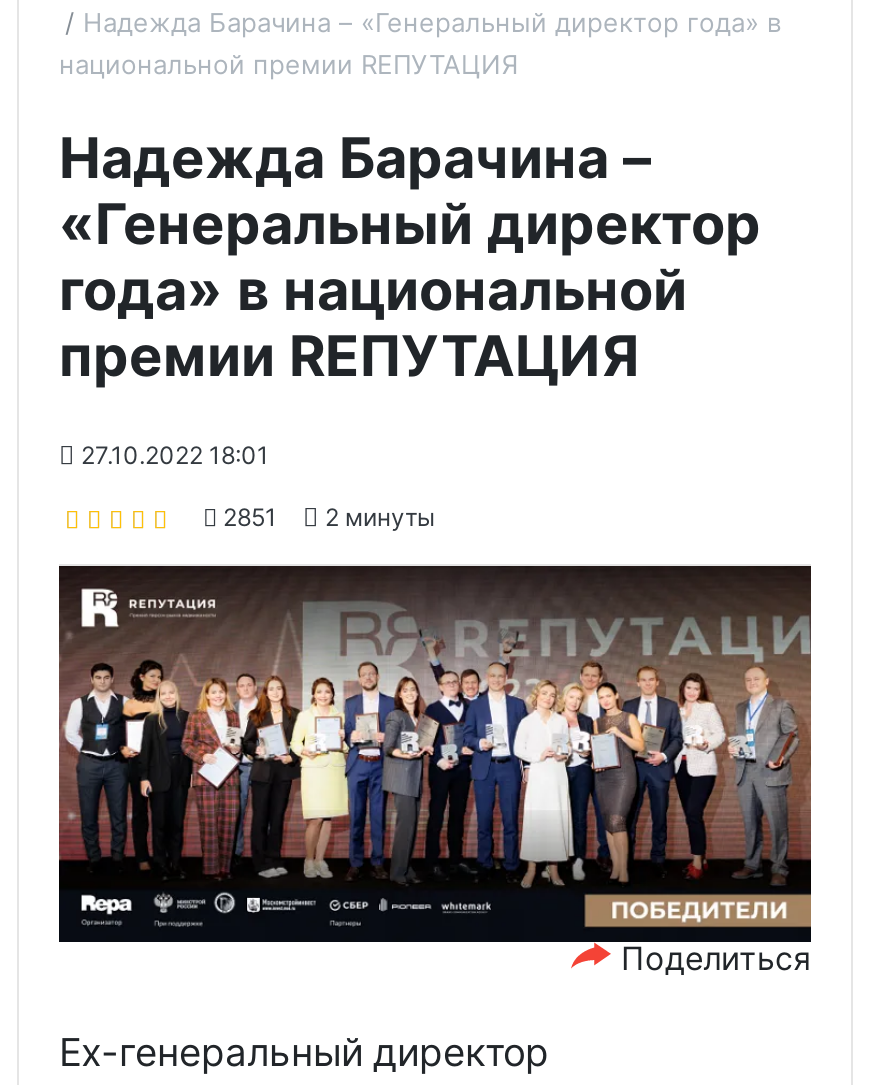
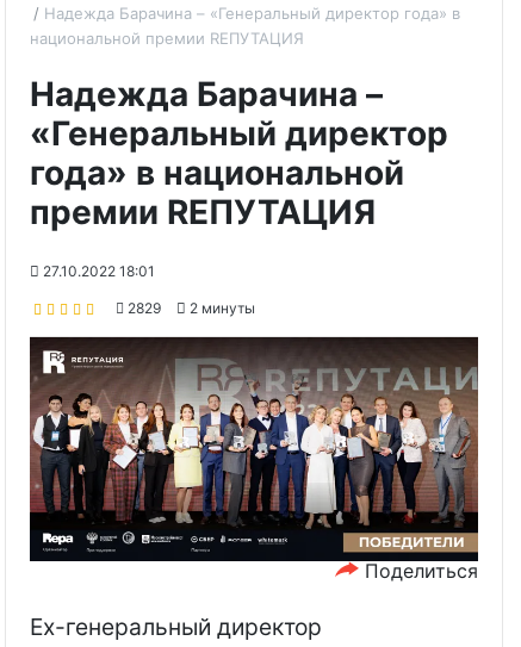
[217,503,277,533] 2851 -> [124,299,161,317] 2829

